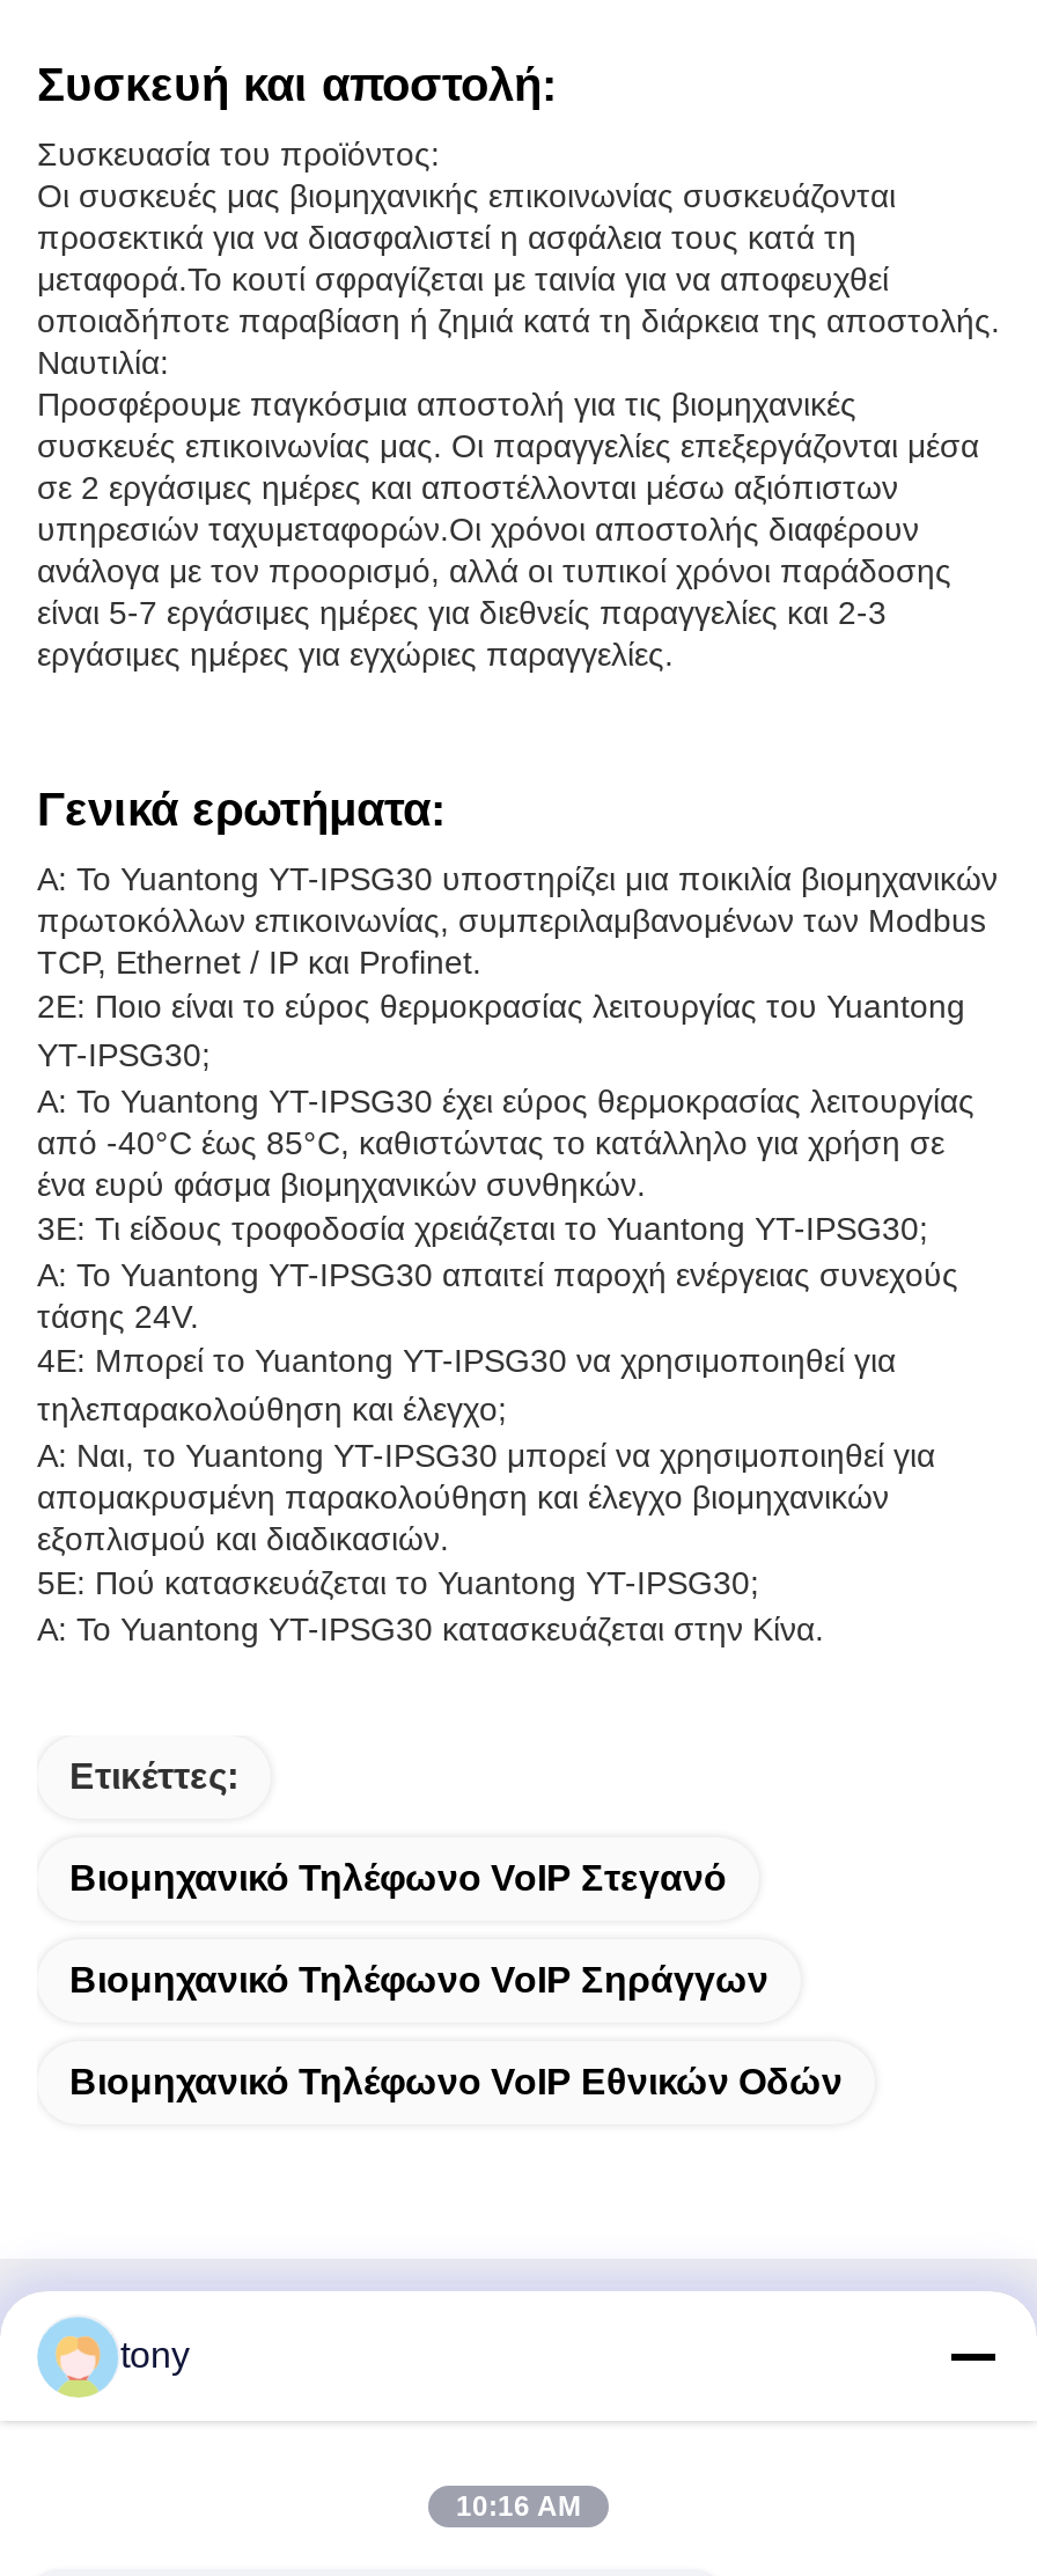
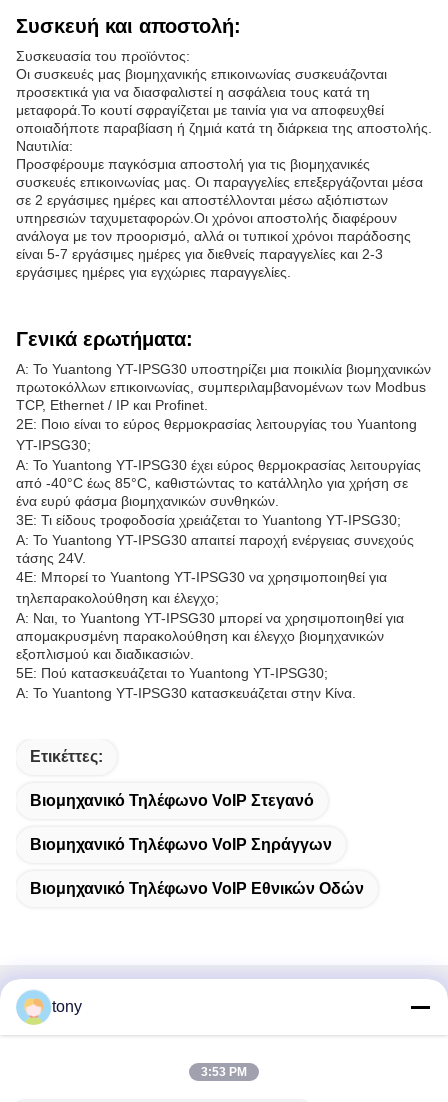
[456,2490,581,2523] 10:16 AM -> [201,1065,247,1079] 3:53 PM

